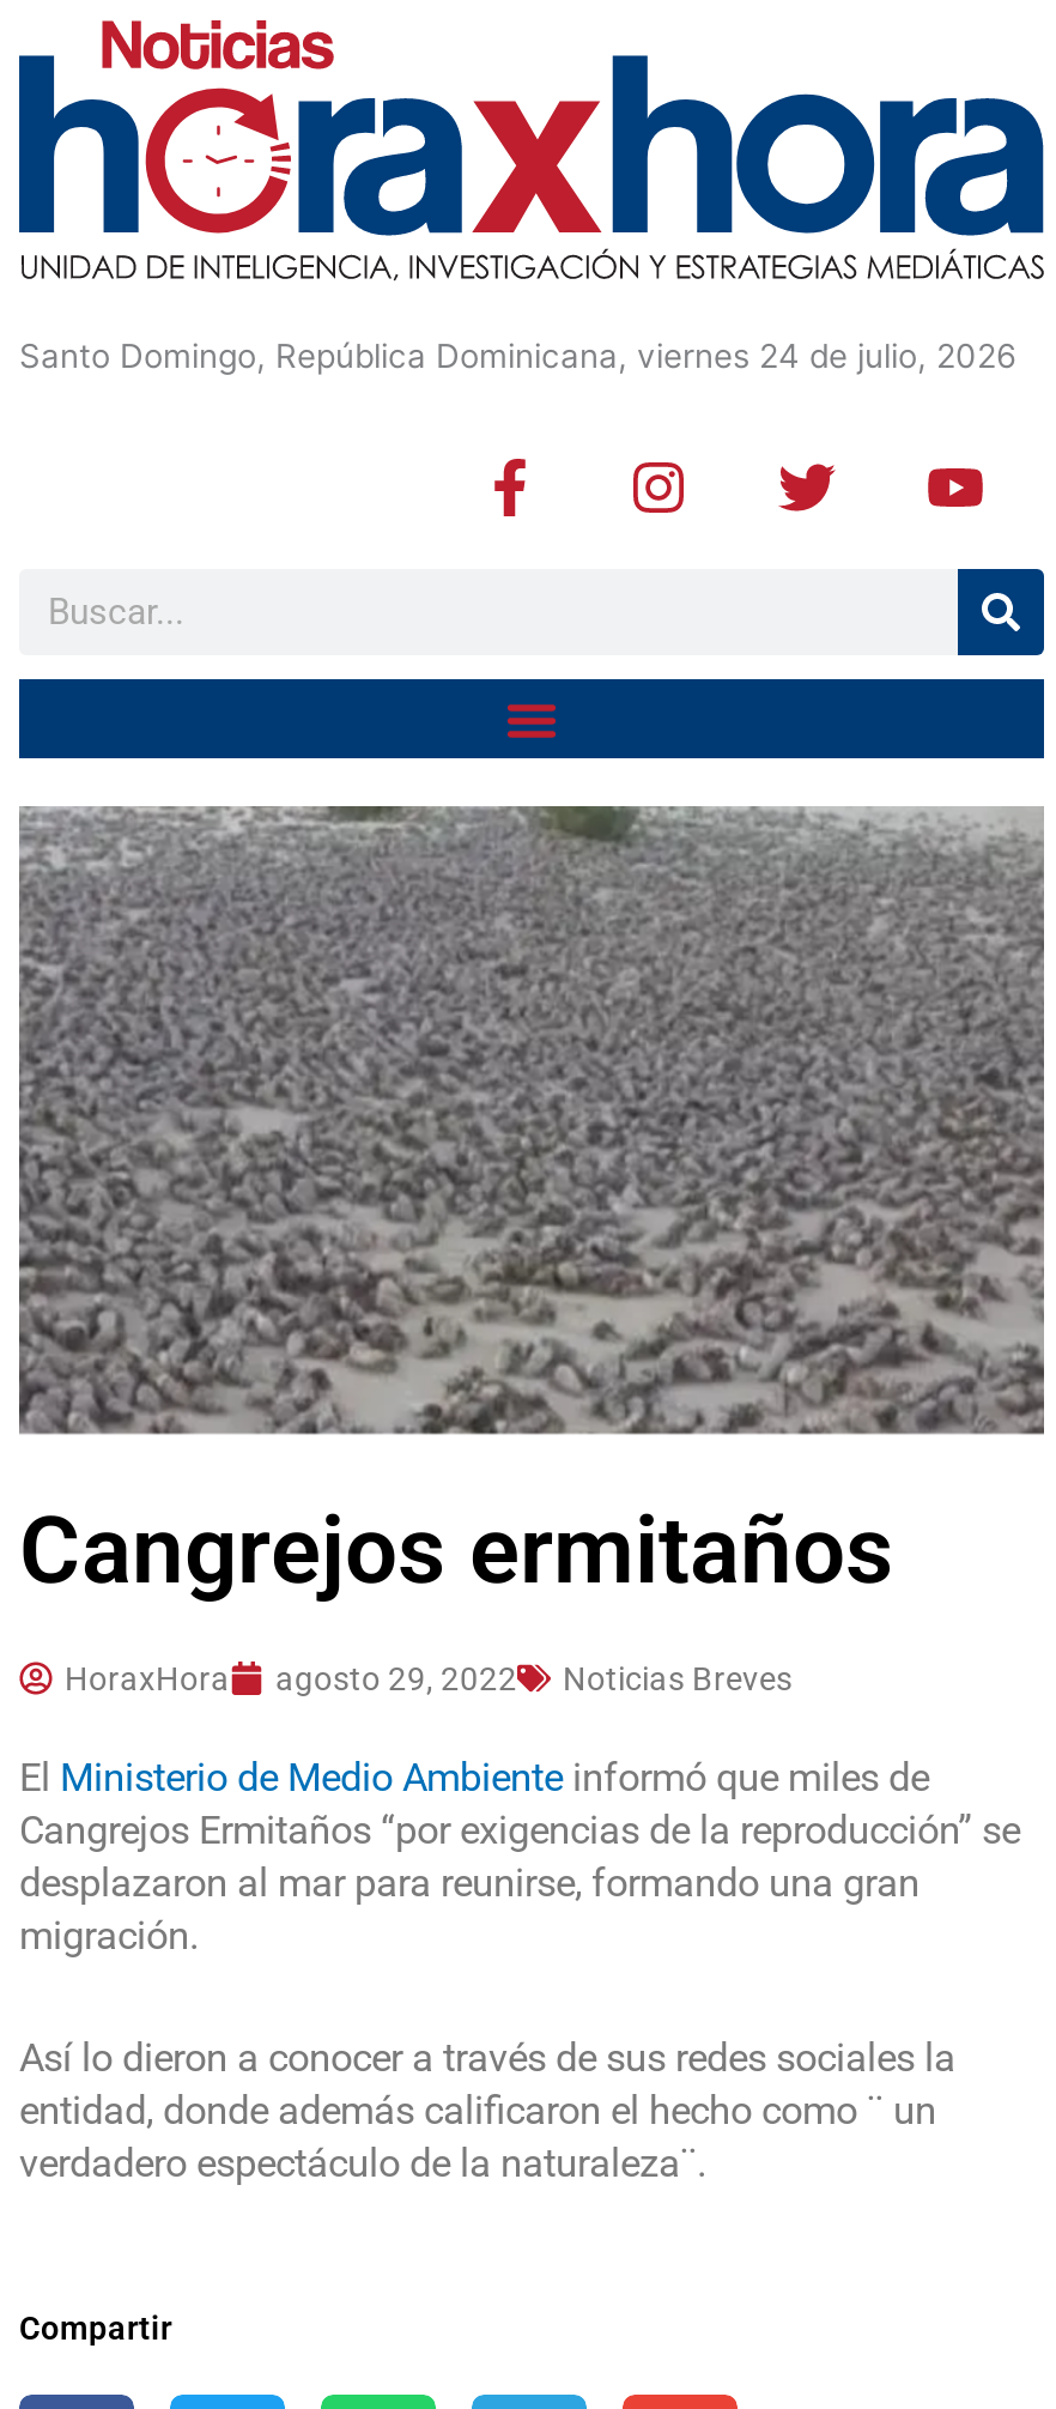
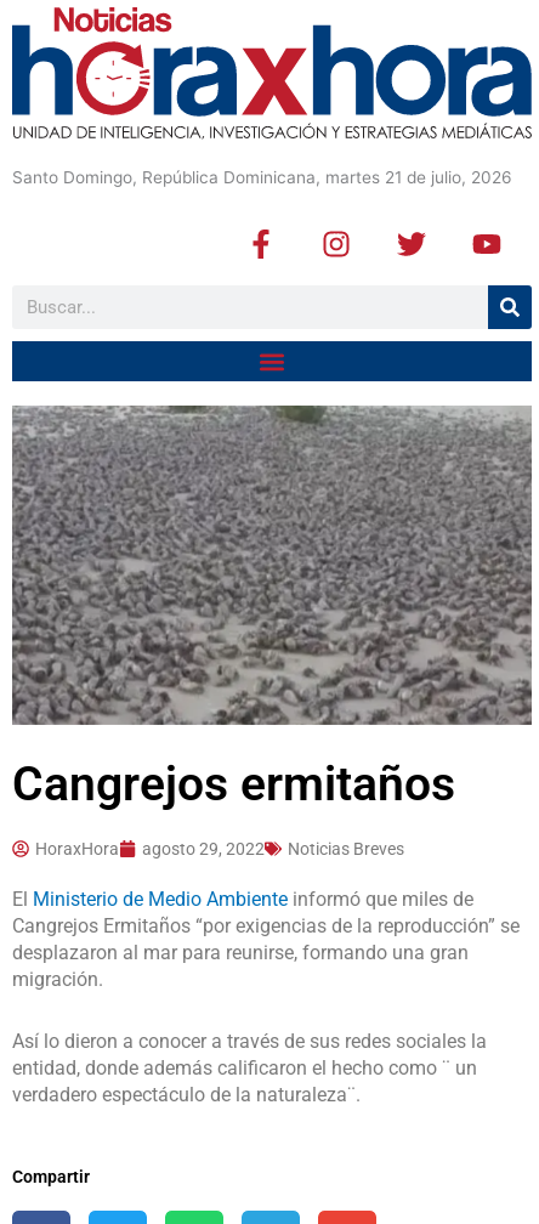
[19,337,1018,375] Santo Domingo, República Dominicana, viernes 24 de julio, 2026 -> [12,168,512,187] Santo Domingo, República Dominicana, martes 21 de julio, 2026

